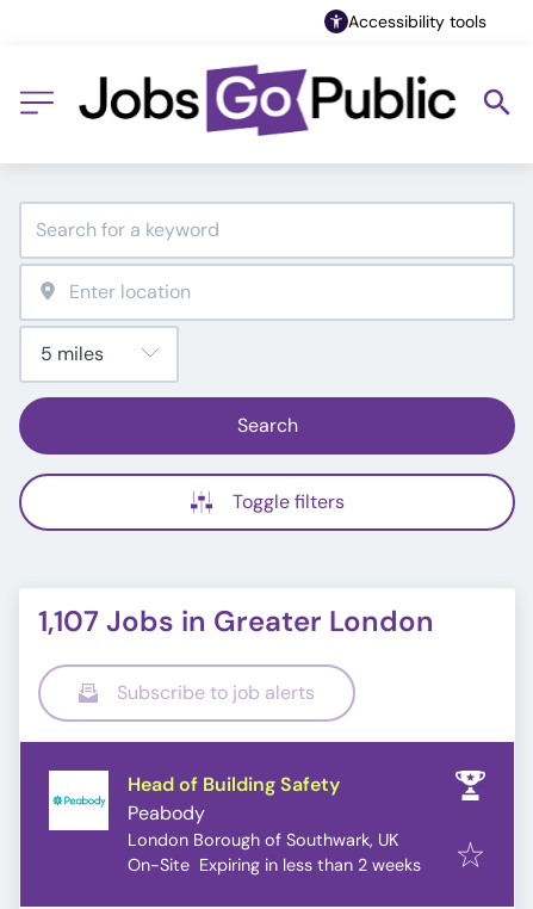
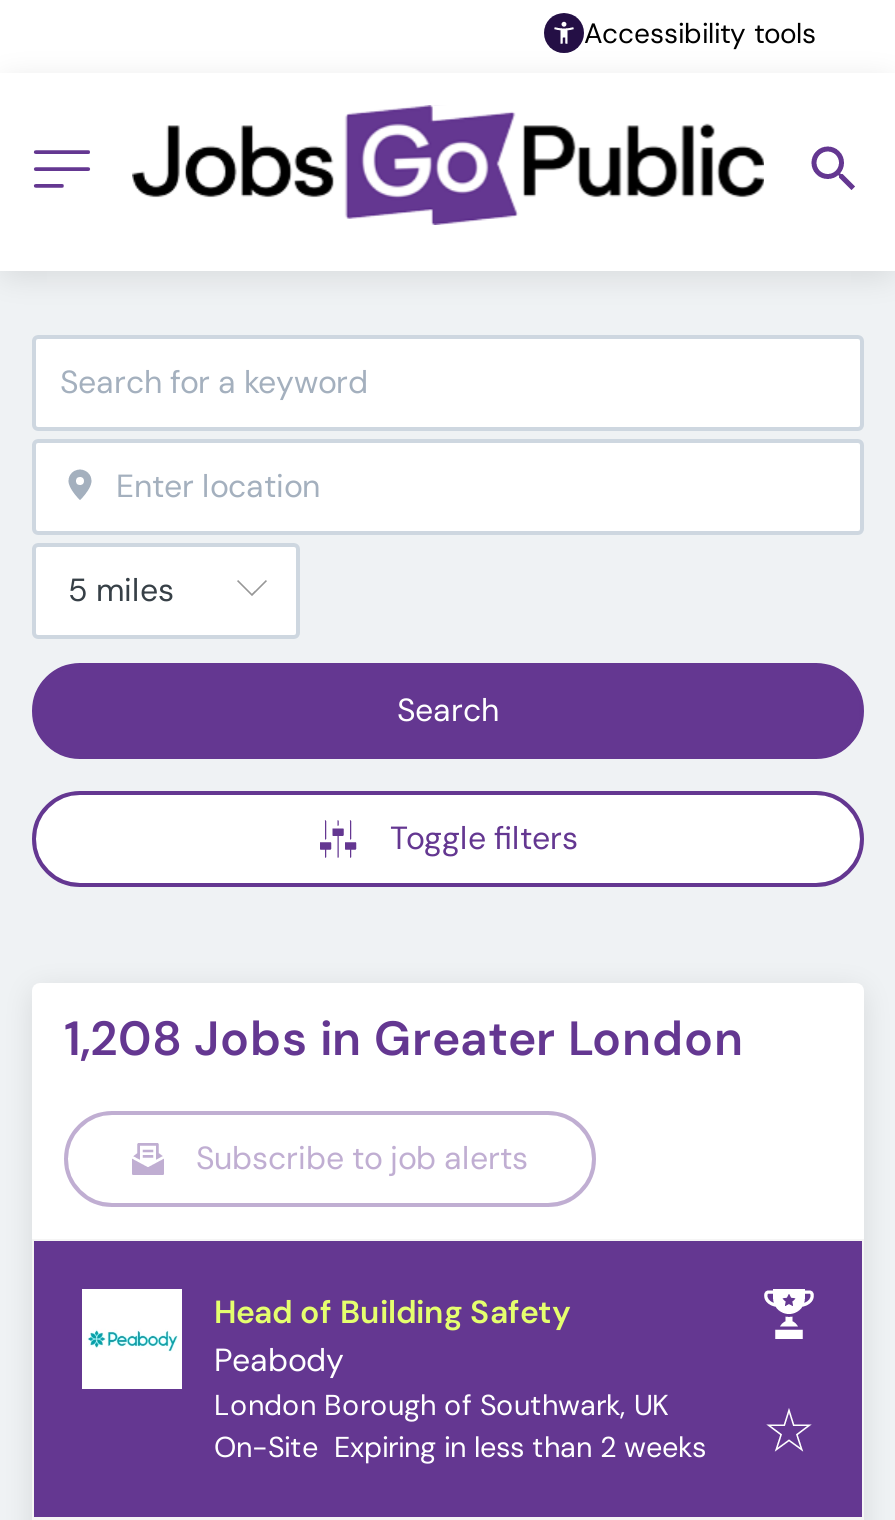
[38,602,434,639] 1,107 Jobs in Greater London -> [64,1007,744,1069] 1,208 Jobs in Greater London

